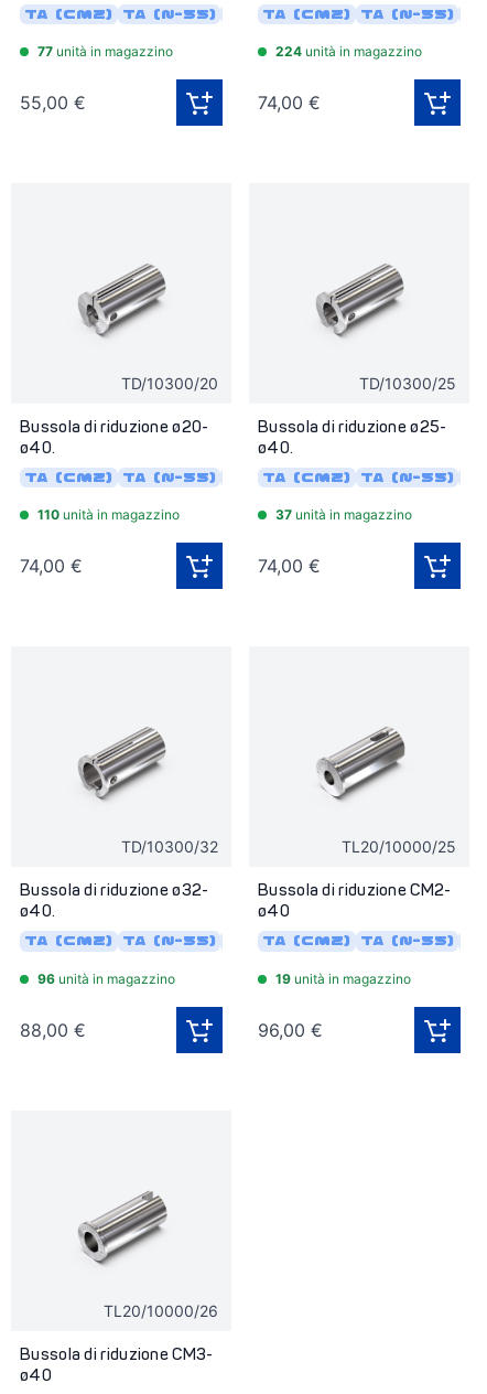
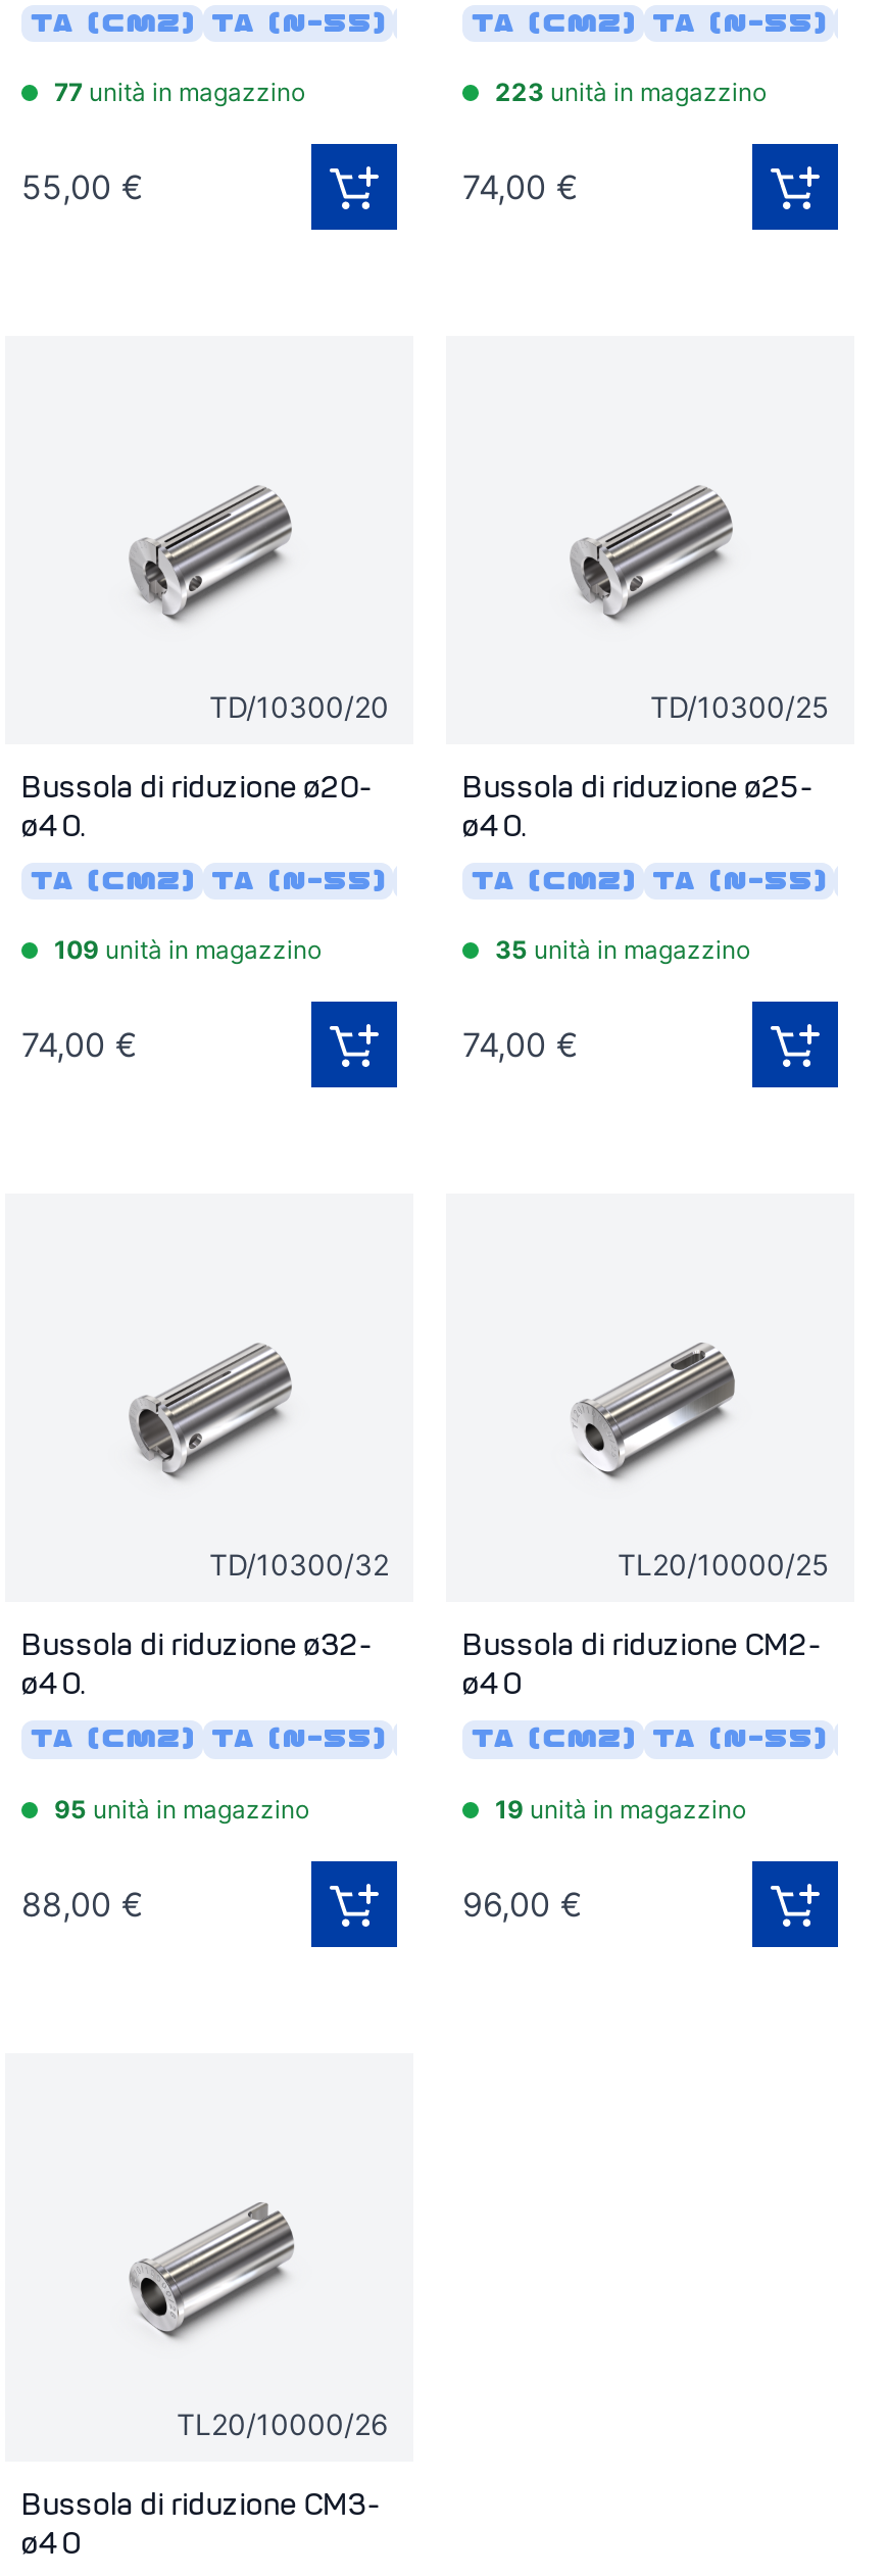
[275,43,422,60] 224 unità in magazzino -> [495,77,767,107] 223 unità in magazzino
[37,507,180,523] 110 unità in magazzino -> [54,935,322,965] 109 unità in magazzino
[275,507,412,523] 37 unità in magazzino -> [495,935,750,965] 35 unità in magazzino
[37,970,175,987] 96 unità in magazzino -> [54,1793,309,1824] 95 unità in magazzino

